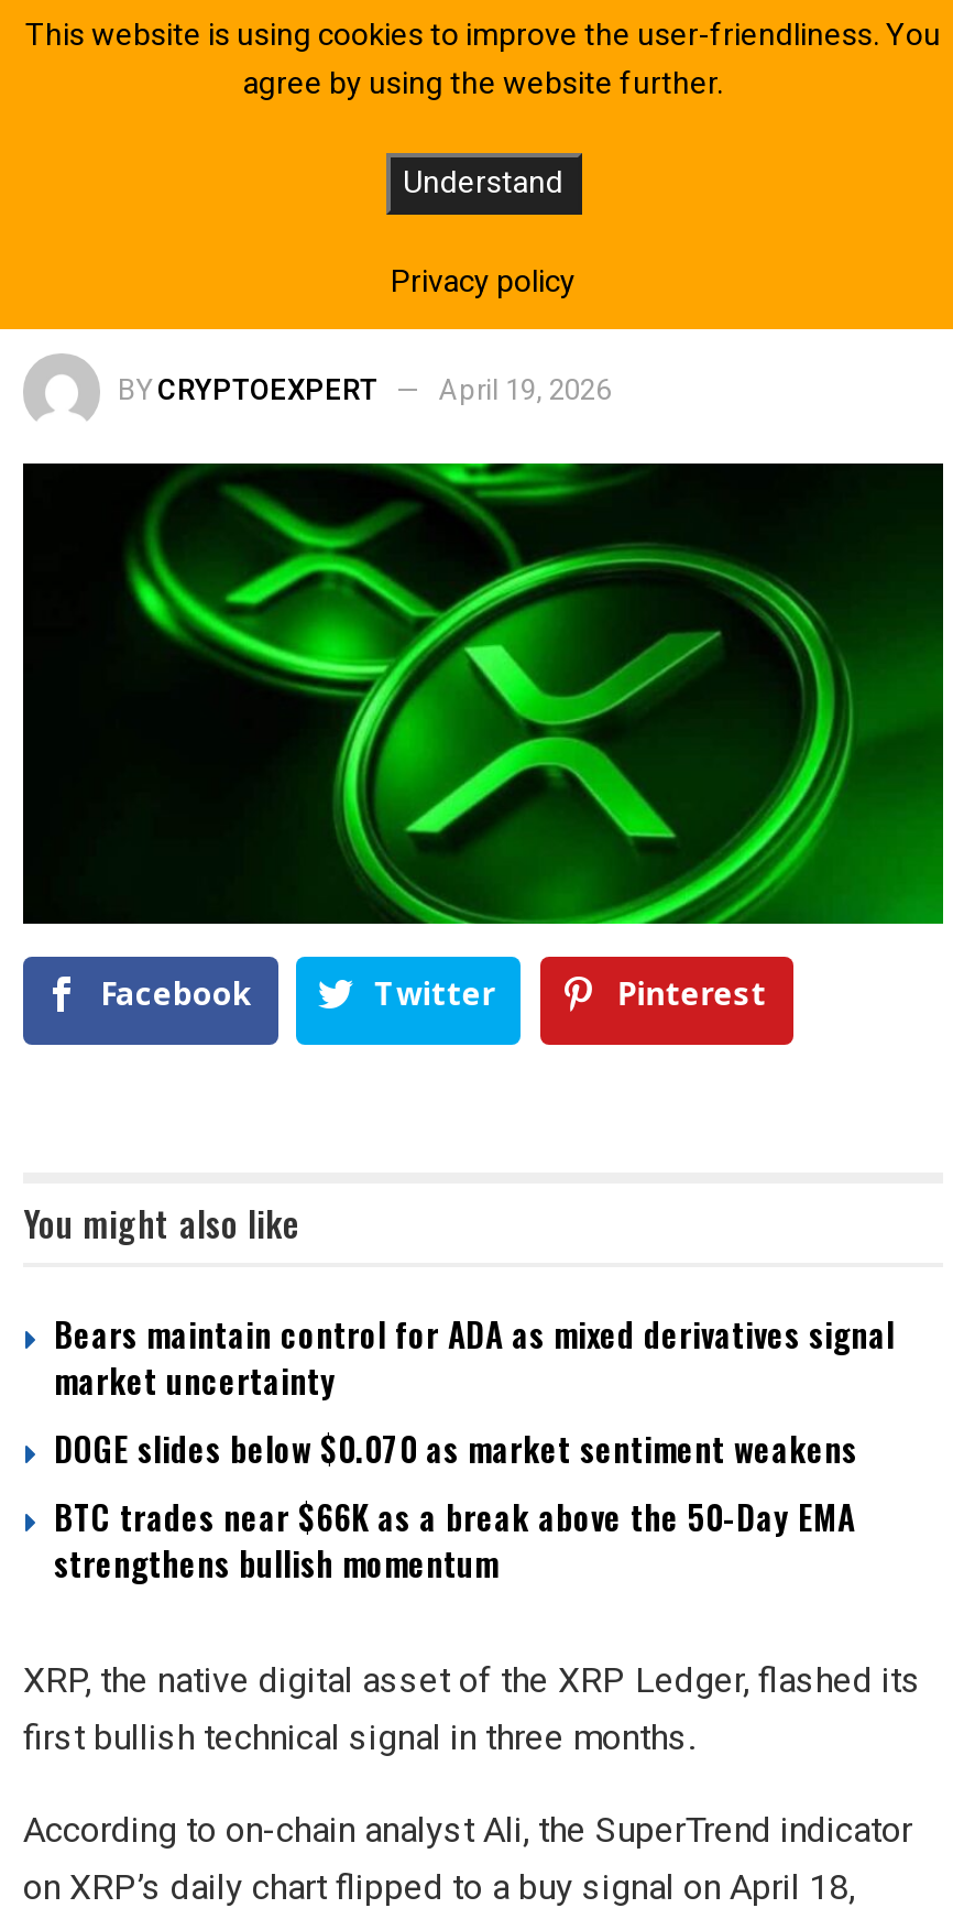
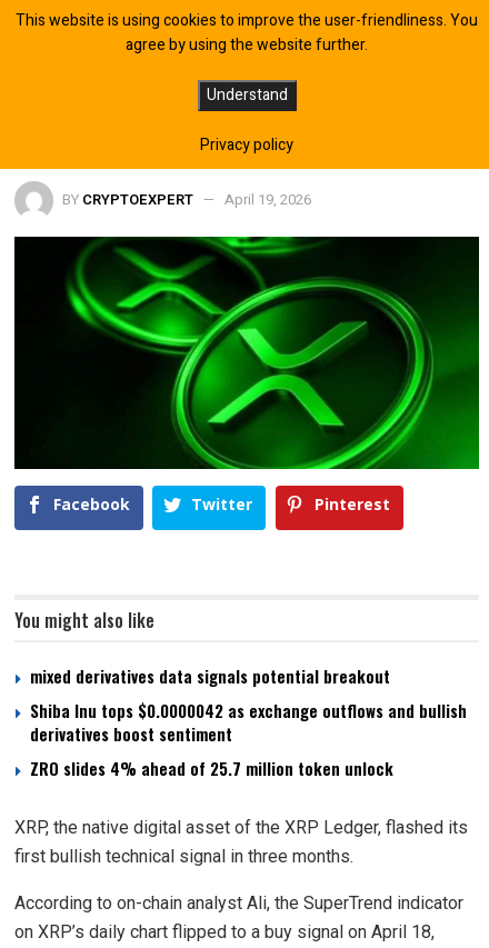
[54,1310,895,1587] Bears maintain control for ADA as mixed derivatives signal | market uncertainty | DOGE slides below $0.070 as market sentiment weakens | BTC trades near $66K as a break above the 50-Day EMA | strengthens bullish momentum -> [30,664,467,780] mixed derivatives data signals potential breakout | Shiba Inu tops $0.0000042 as exchange outflows and bullish | derivatives boost sentiment | ZRO slides 4% ahead of 25.7 million token unlock

